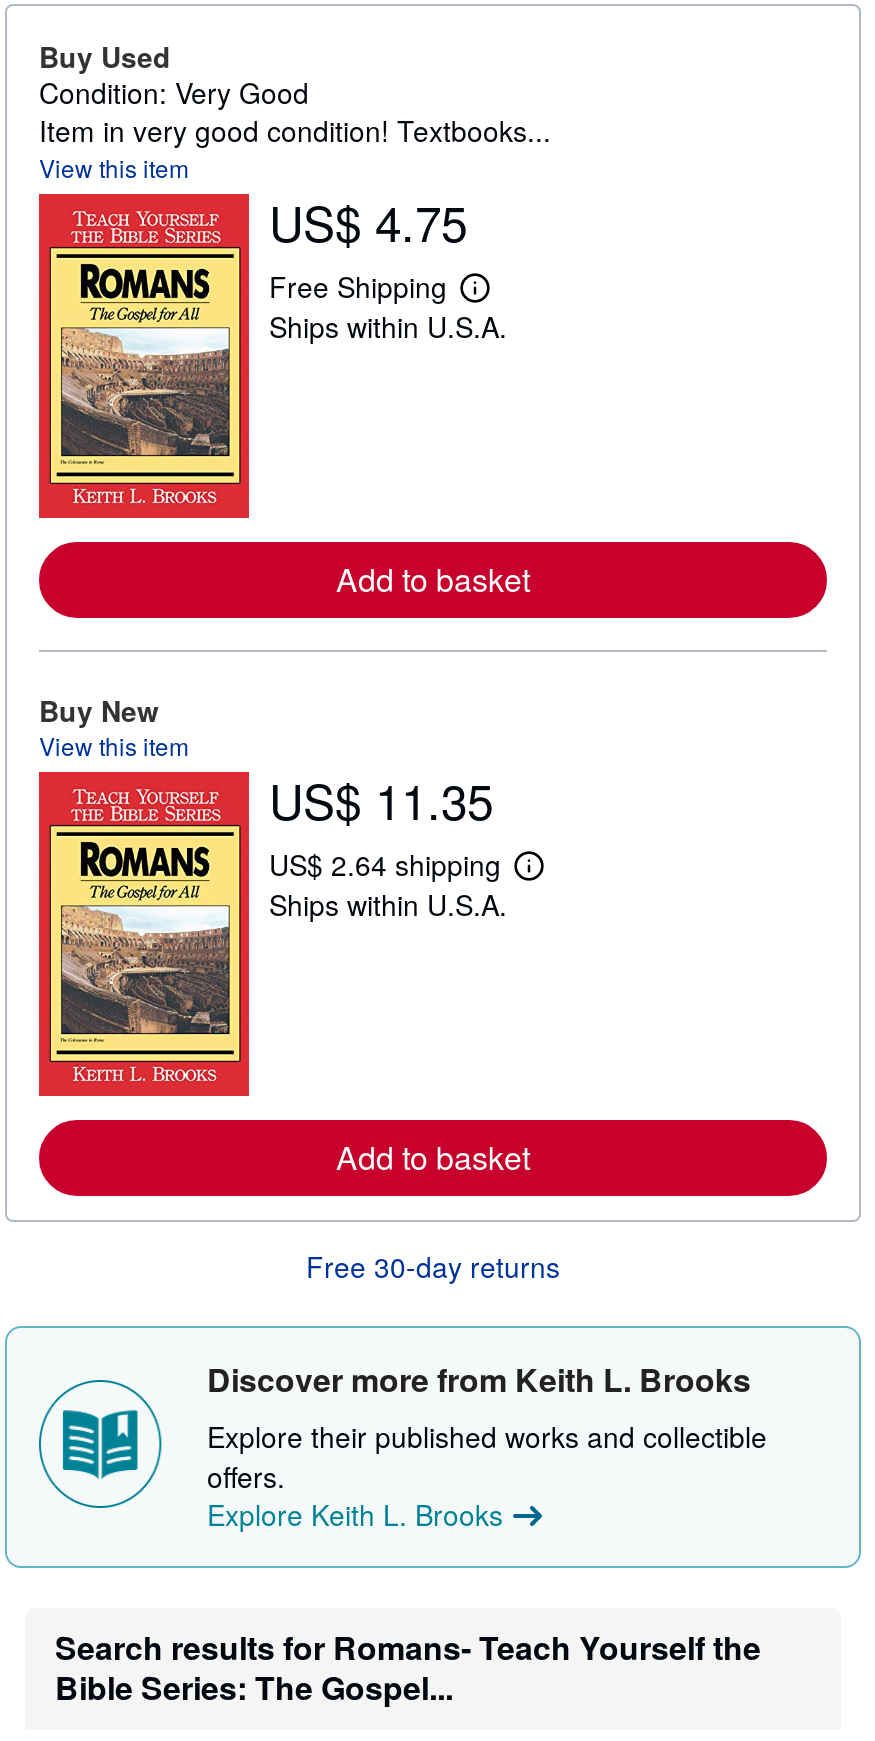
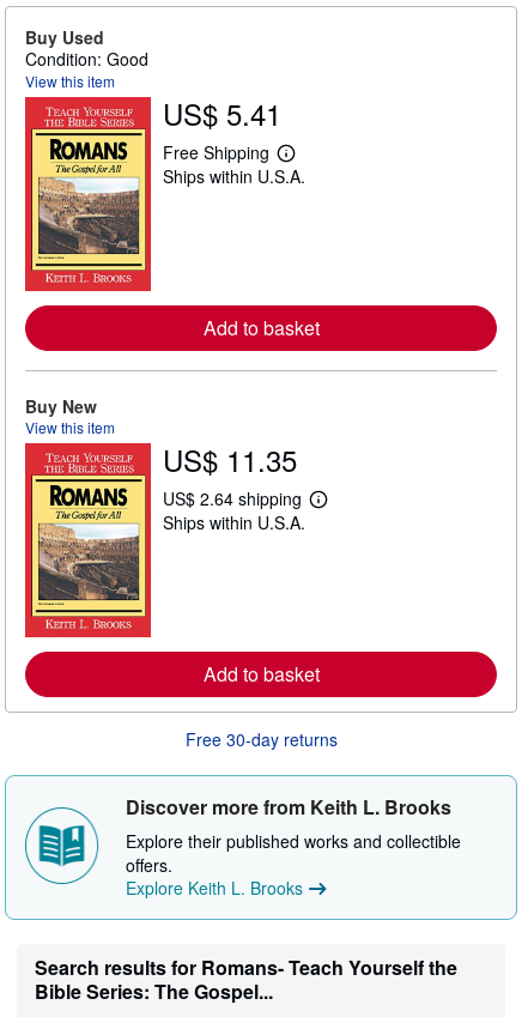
[39,72,551,150] Condition: Very Good | Item in very good condition! Textbooks... -> [25,47,148,71] Condition: Good
[269,186,467,256] US$ 4.75 -> [163,92,281,134] US$ 5.41

